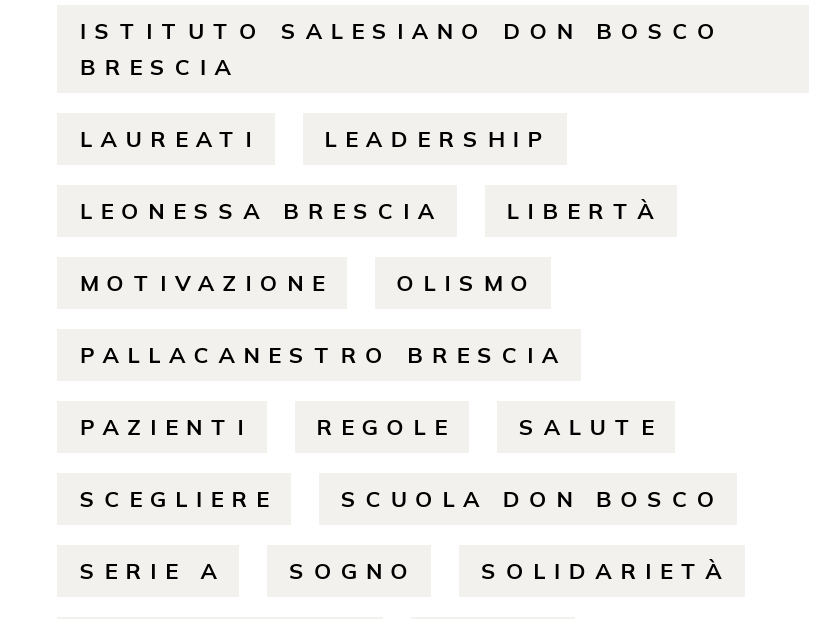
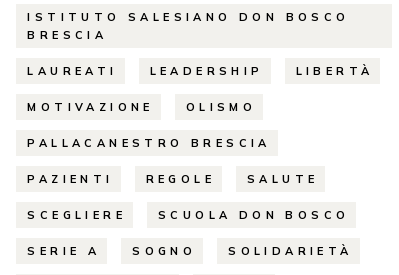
[80,197,443,225] LEONESSA BRESCIA -> none

